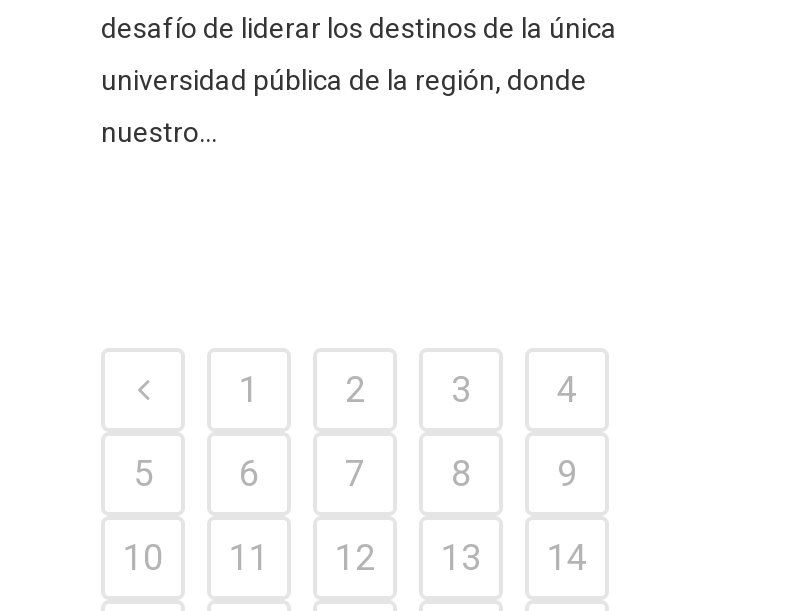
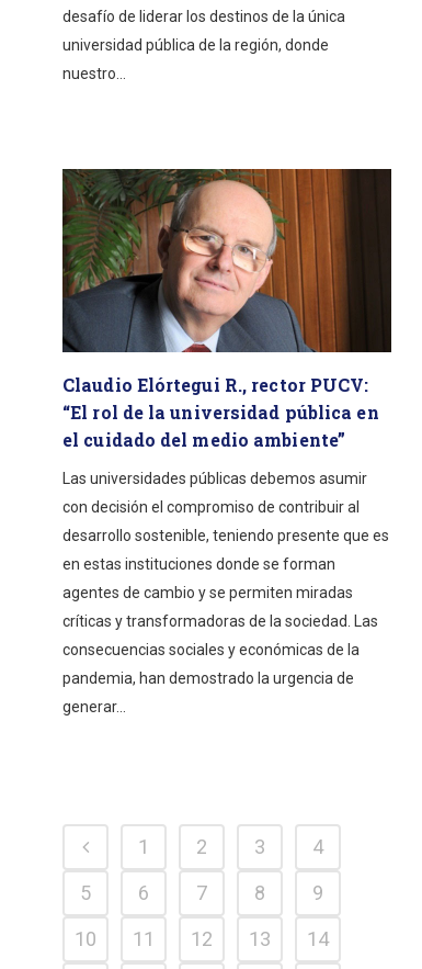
none -> [61,168,392,716] [image] | Claudio Elórtegui R., rector PUCV: | “El rol de la universidad pública en | el cuidado del medio ambiente” | Las universidades públicas debemos asumir | con decisión el compromiso de contribuir al | desarrollo sostenible, teniendo presente que es | en estas instituciones donde se forman | agentes de cambio y se permiten miradas | críticas y transformadoras de la sociedad. Las | consecuencias sociales y económicas de la | pandemia, han demostrado la urgencia de | generar...

